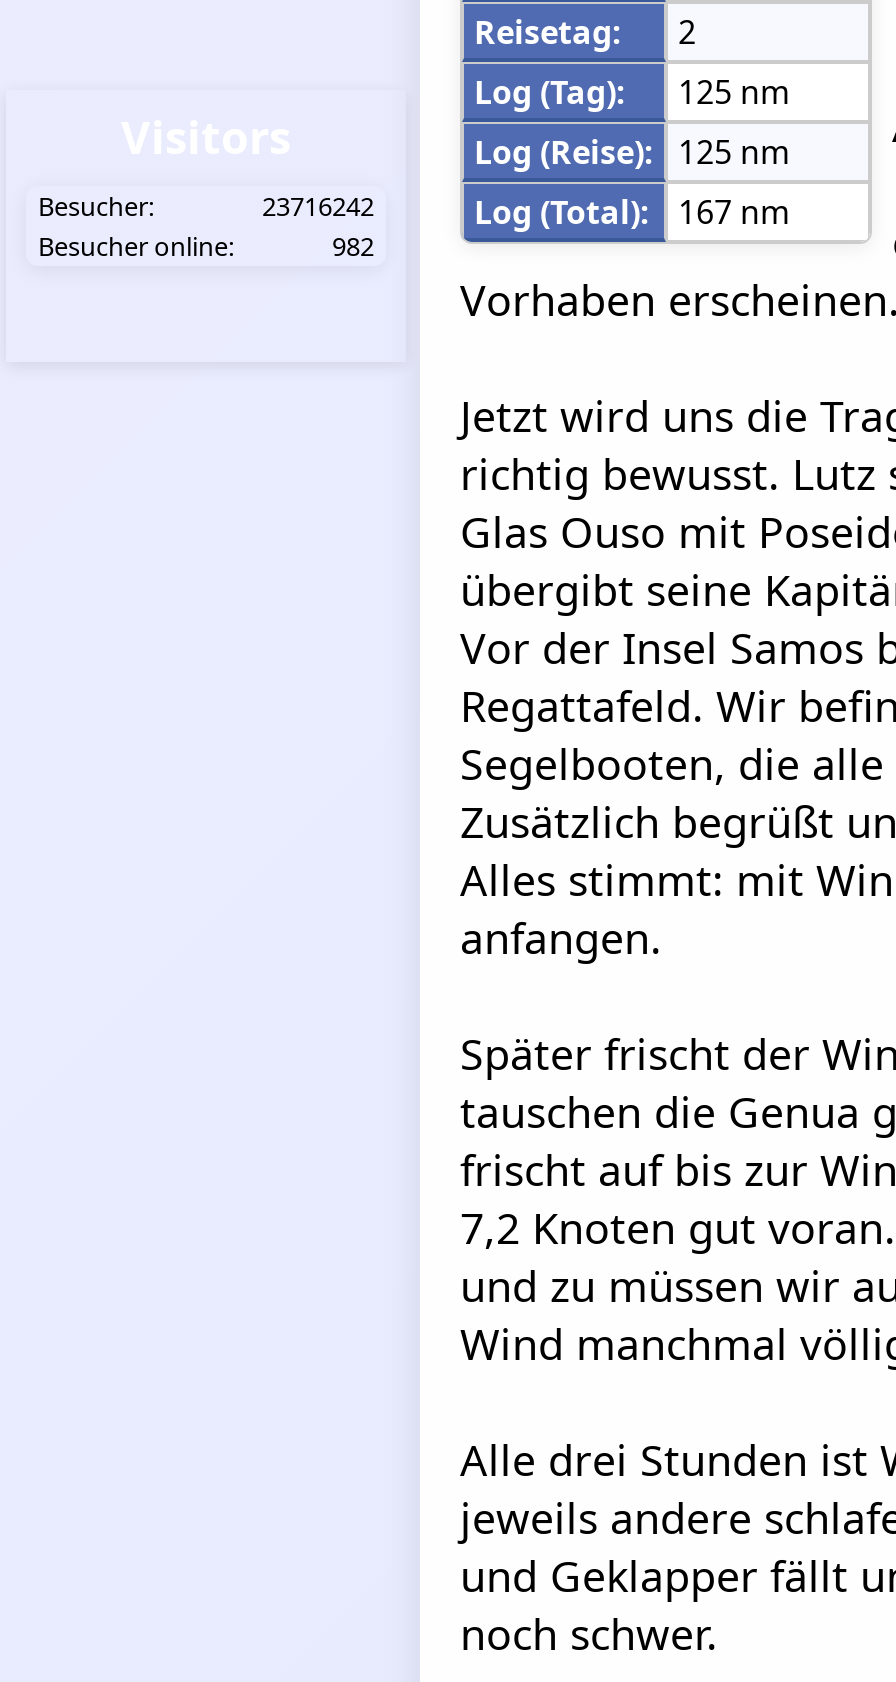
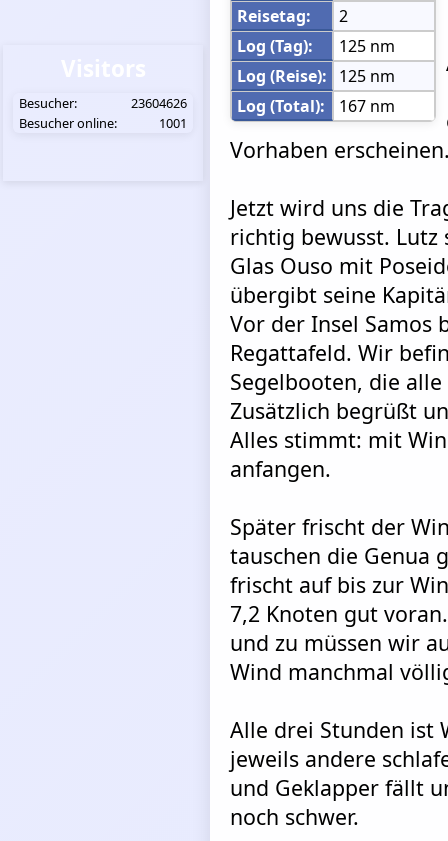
[262,188,374,224] 23716242 -> [131,94,187,112] 23604626
[332,228,374,264] 982 -> [159,114,187,132] 1001

